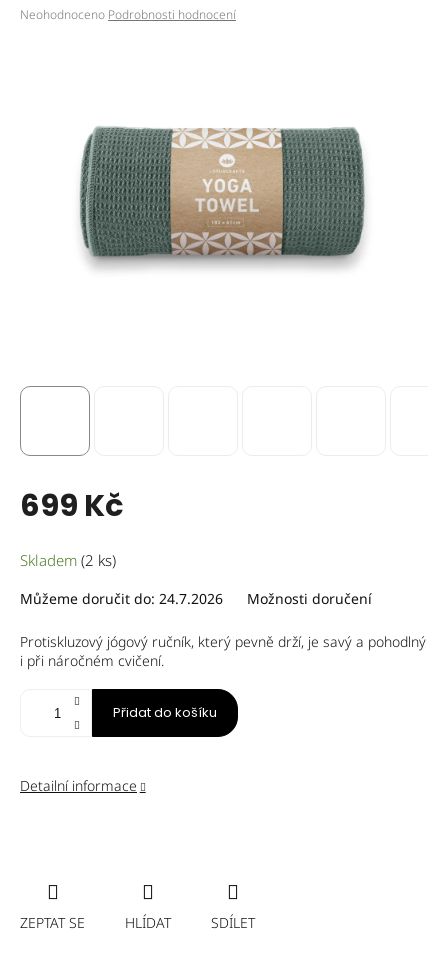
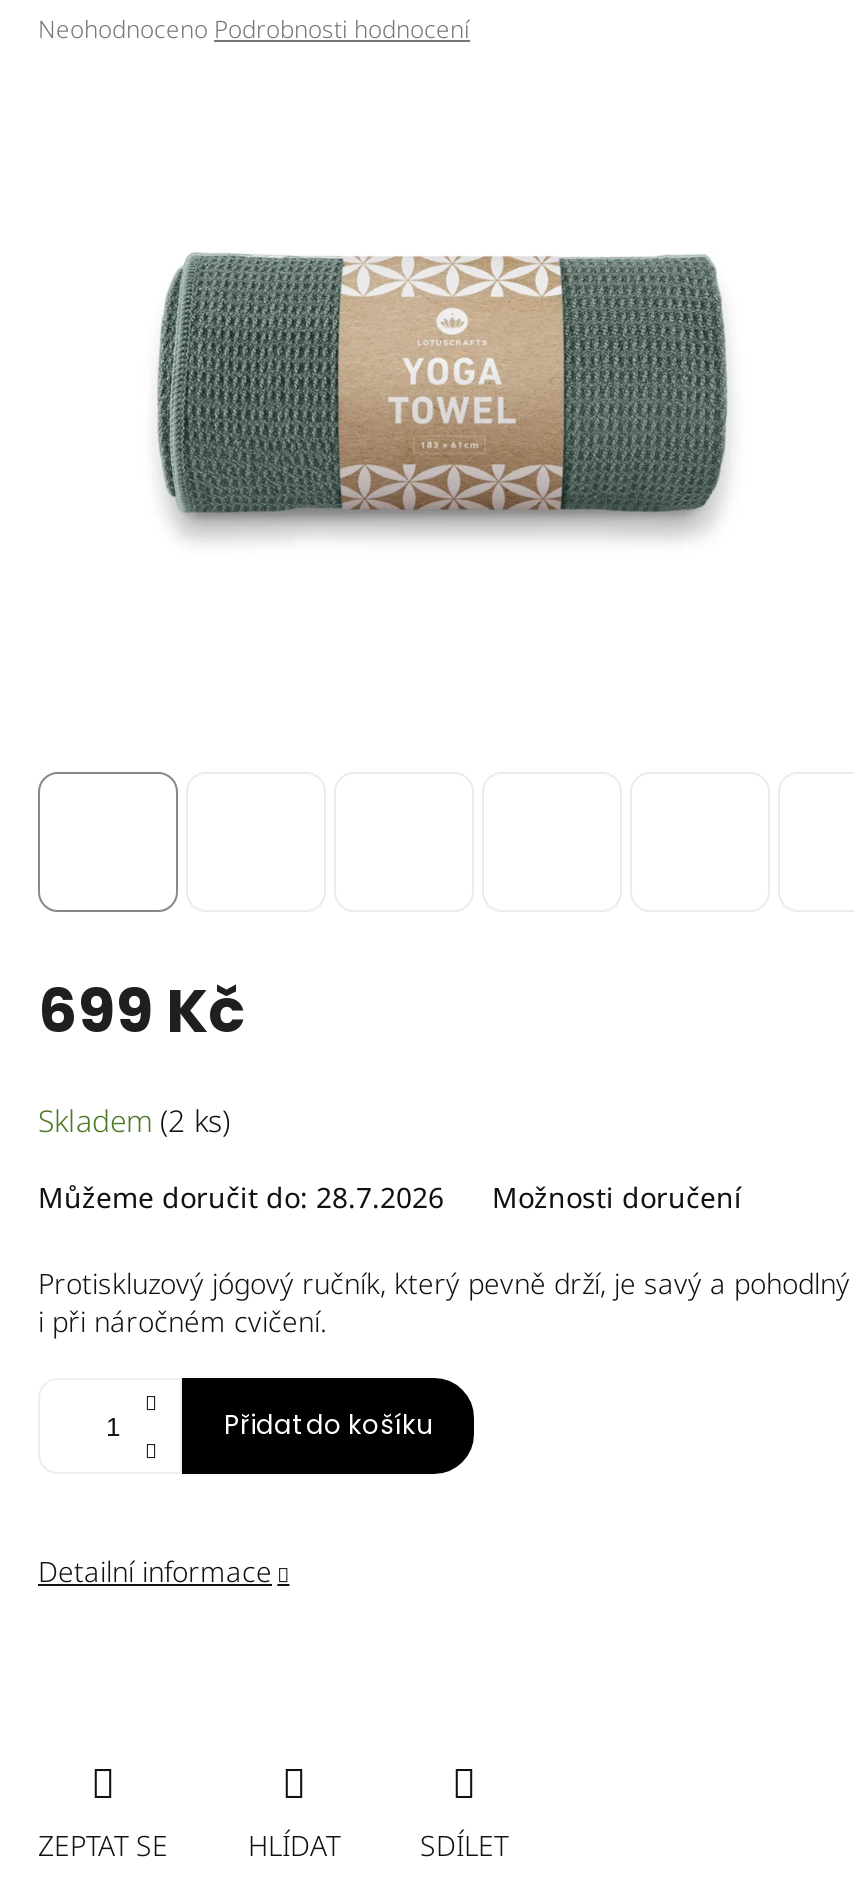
[20,589,223,608] Můžeme doručit do: 24.7.2026 -> [38,1179,444,1217] Můžeme doručit do: 28.7.2026

